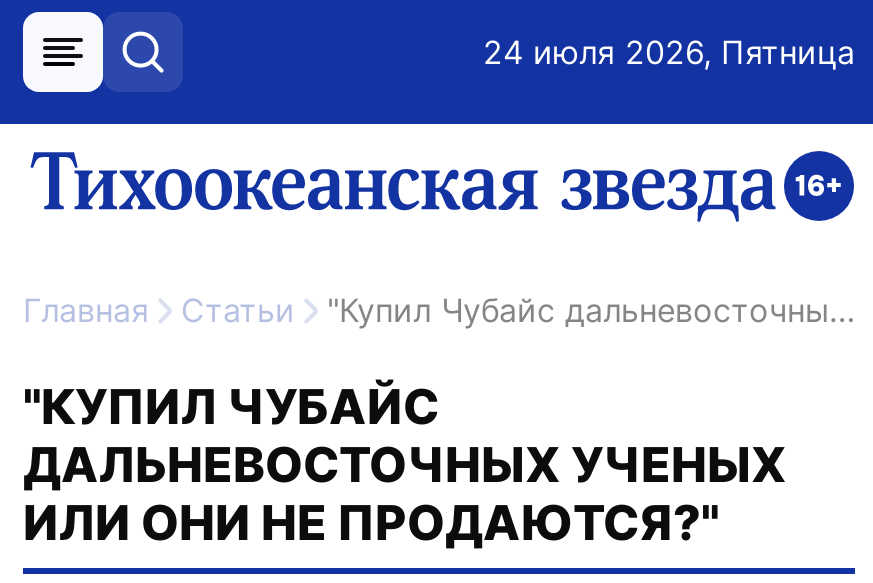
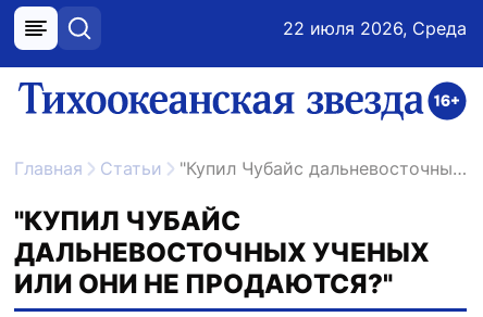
[483,32,855,72] 24 июля 2026, Пятница -> [283,17,467,39] 22 июля 2026, Среда

